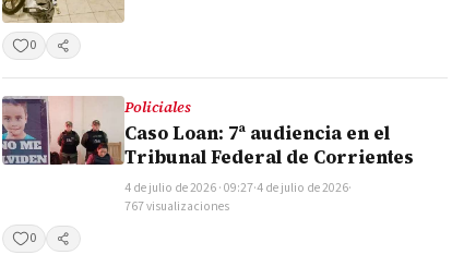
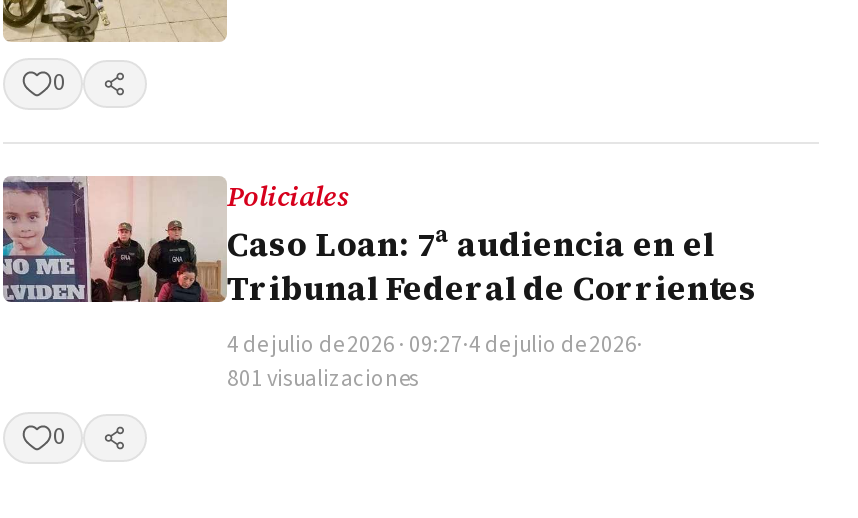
[124,198,229,216] 767 visualizaciones -> [227,363,419,397] 801 visualizaciones

